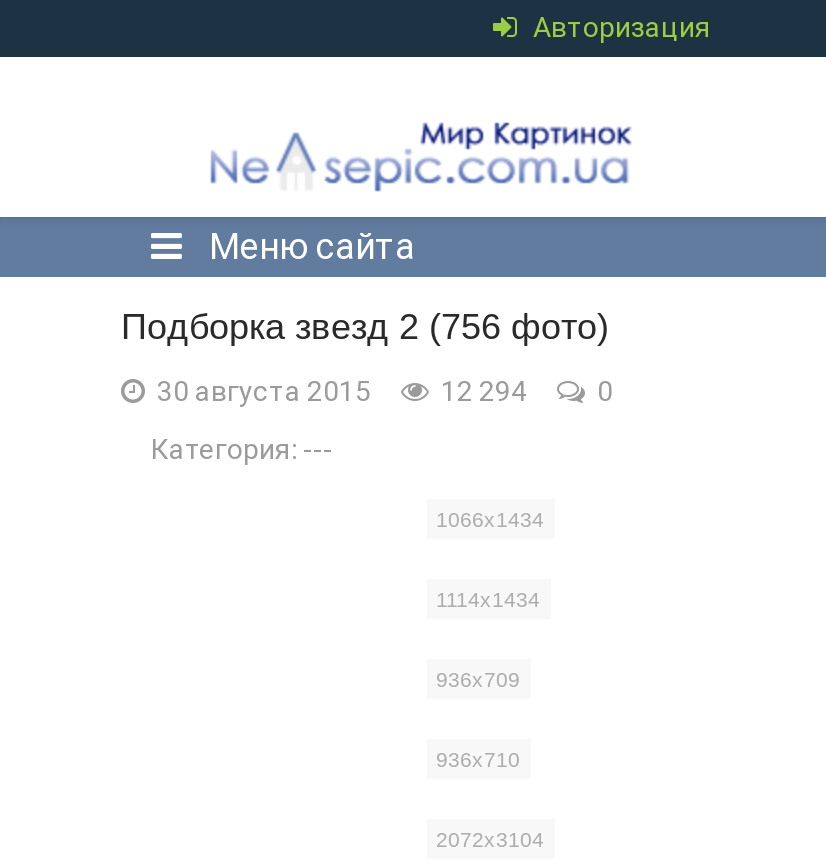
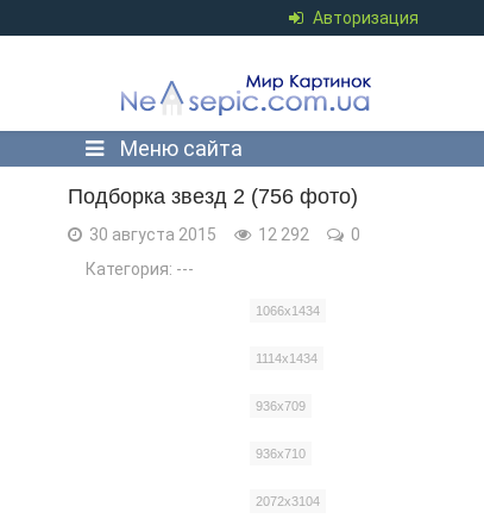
[151,375,613,407] 30 августа 2015 12 294 0 -> [86,225,360,244] 30 августа 2015 12 292 0

